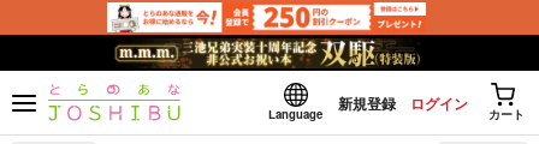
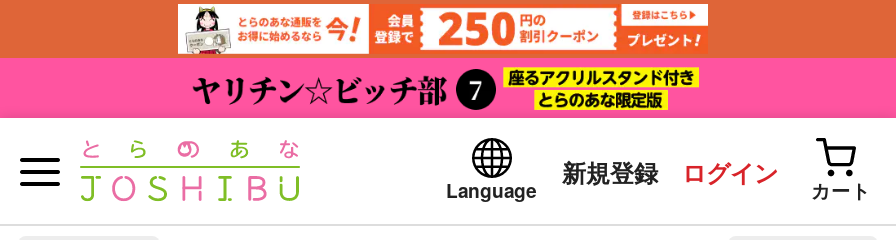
[4,34,535,72] [image] -> [6,56,890,120] [image]

